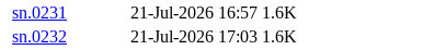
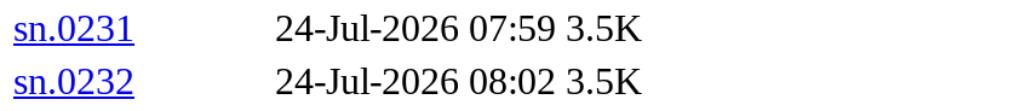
[130,4,297,22] 21-Jul-2026 16:57 1.6K -> [275,8,643,49] 24-Jul-2026 07:59 3.5K
[130,28,297,46] 21-Jul-2026 17:03 1.6K -> [275,61,643,102] 24-Jul-2026 08:02 3.5K

